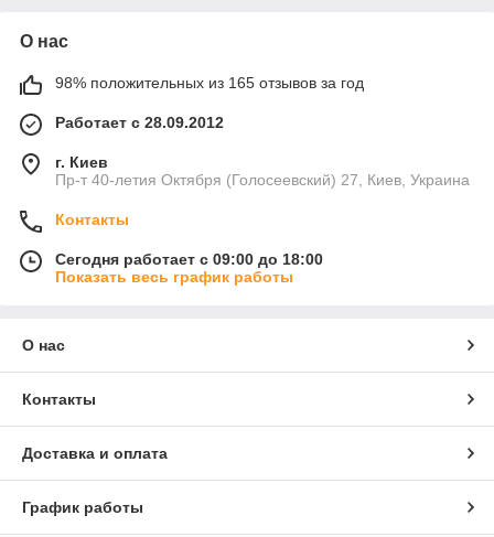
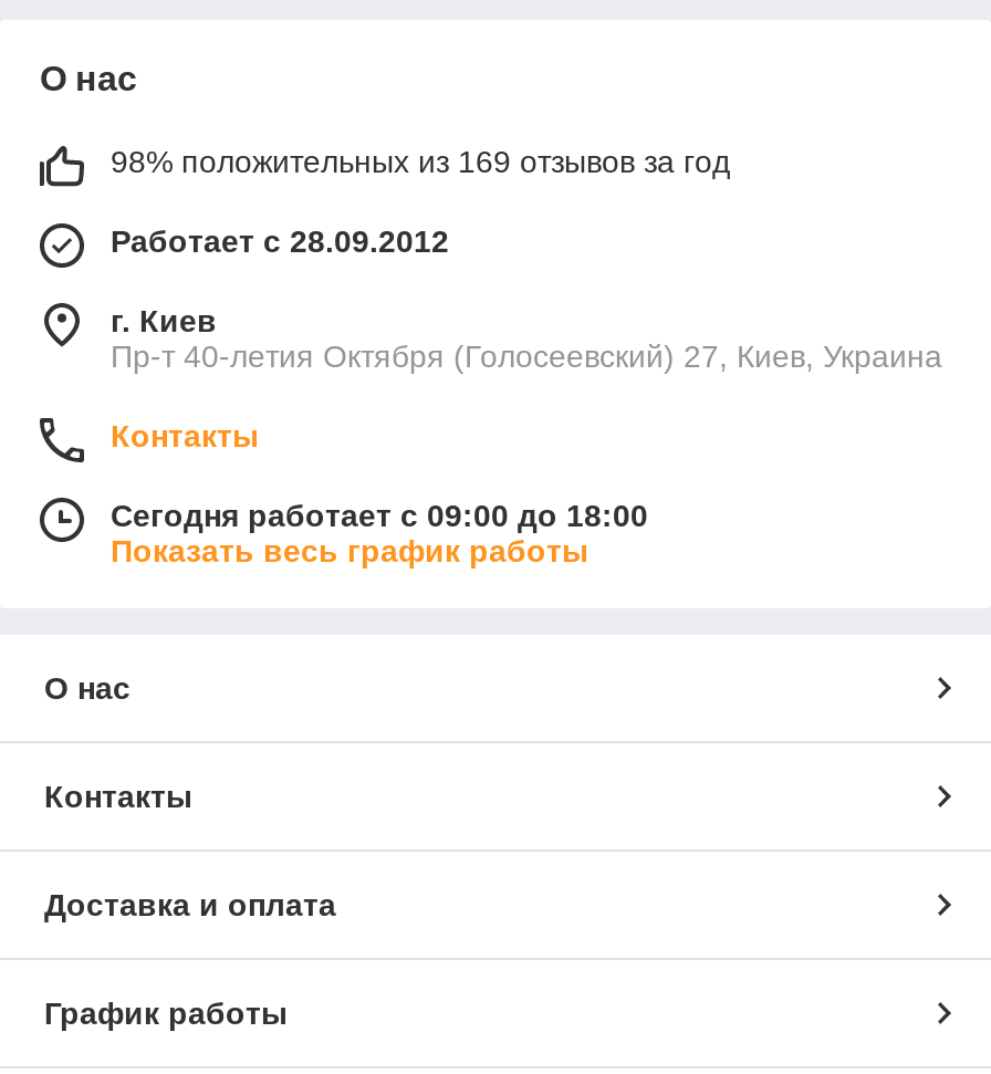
[55,74,364,92] 98% положительных из 165 отзывов за год -> [111,144,730,180] 98% положительных из 169 отзывов за год

